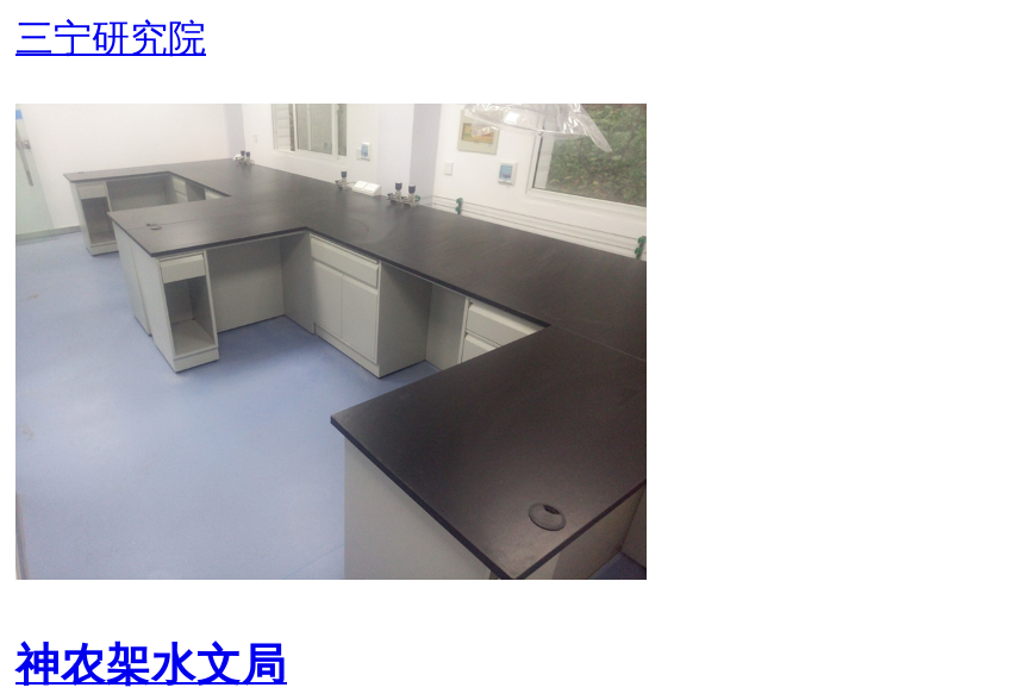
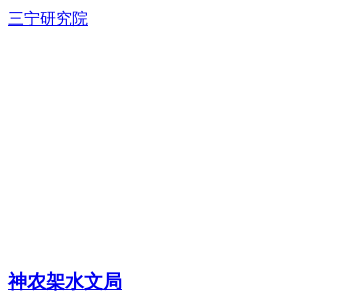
[13,101,649,582] [image] -> none

